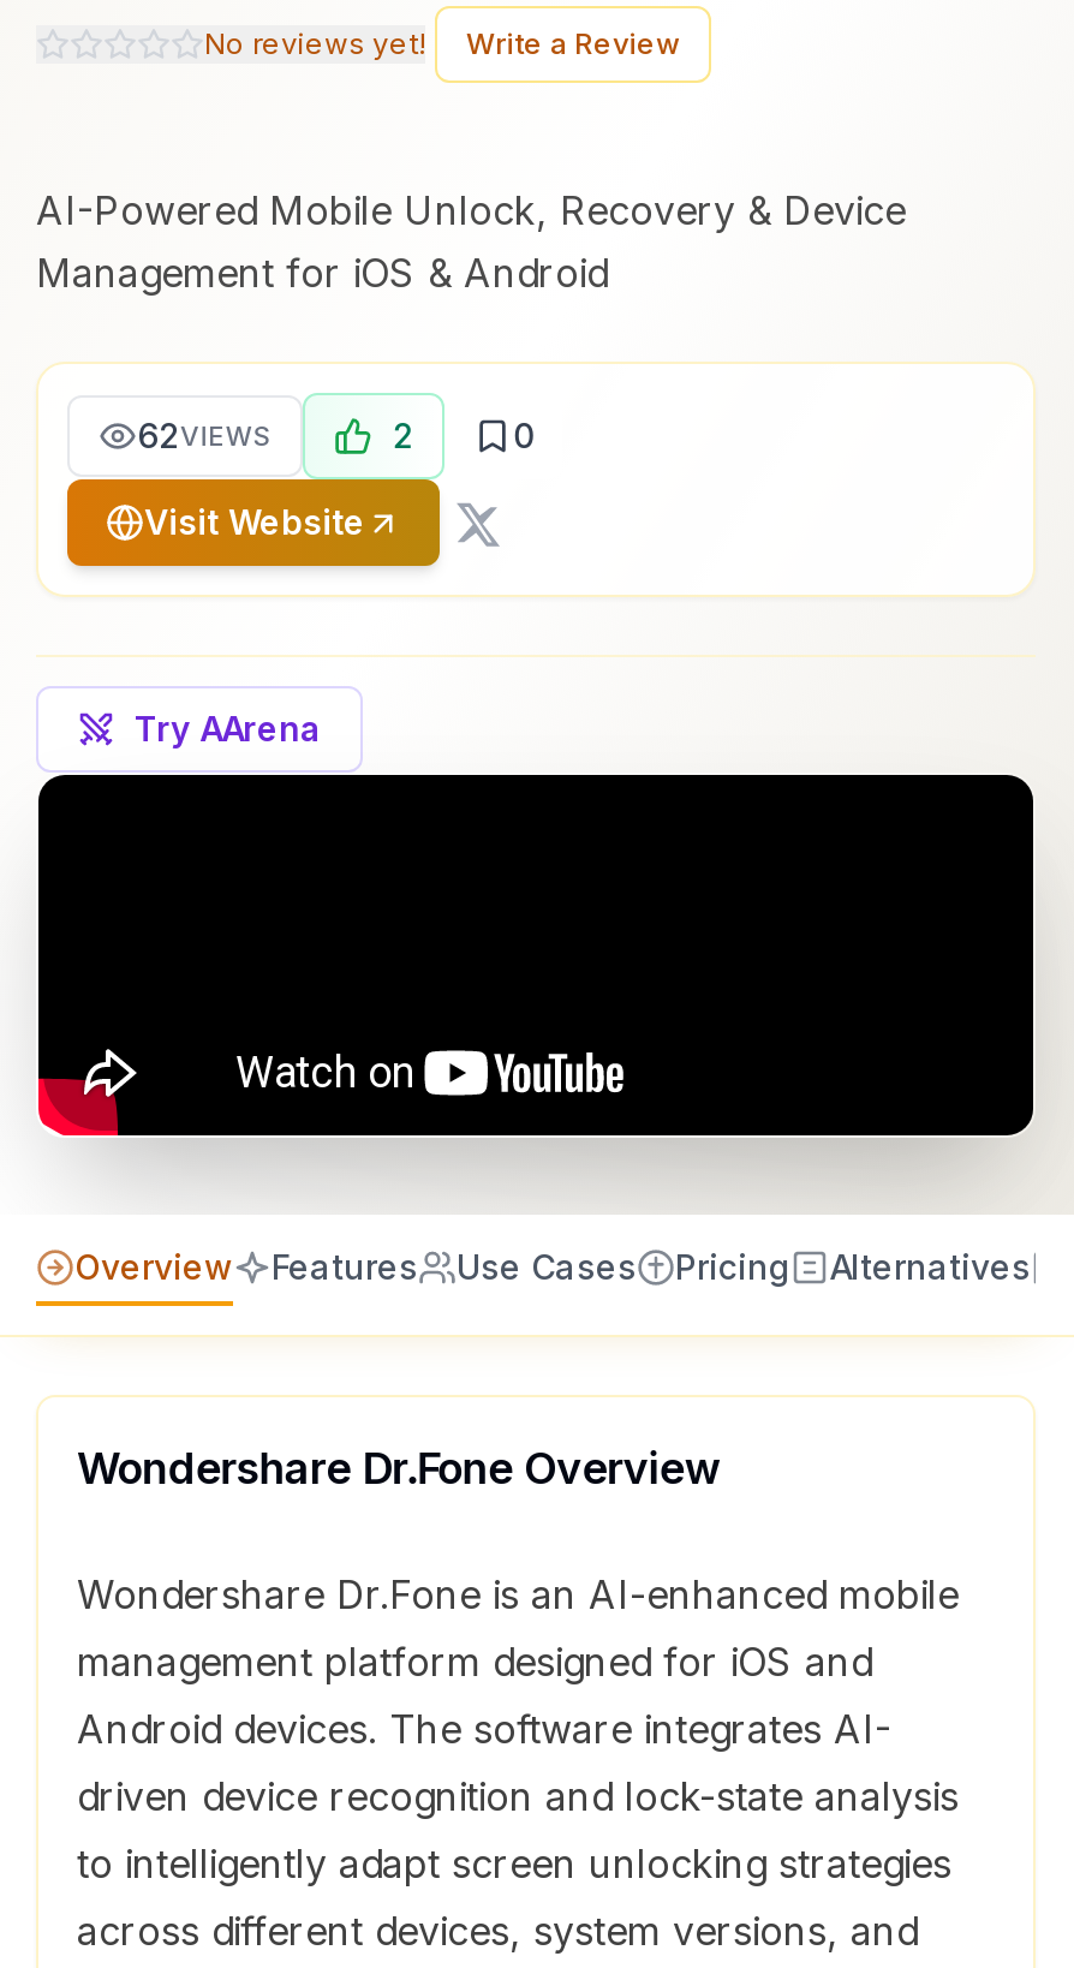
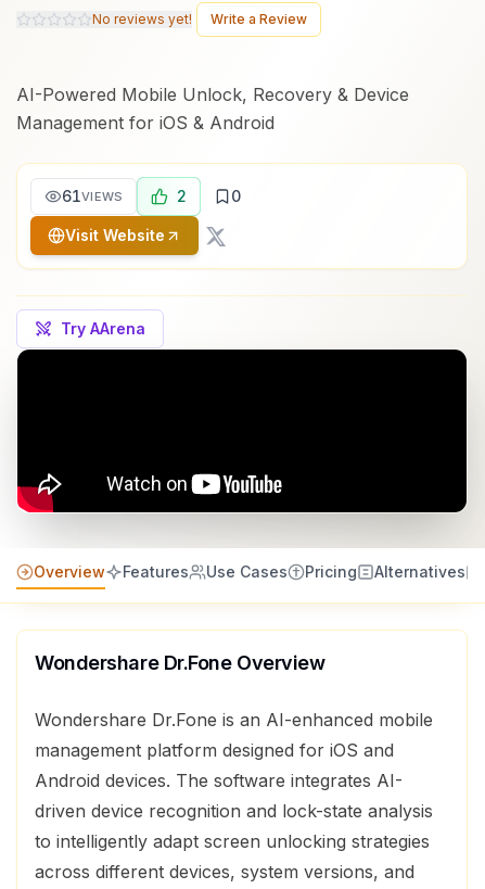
[137,415,272,455] 62VIEWS -> [62,187,123,205] 61VIEWS

